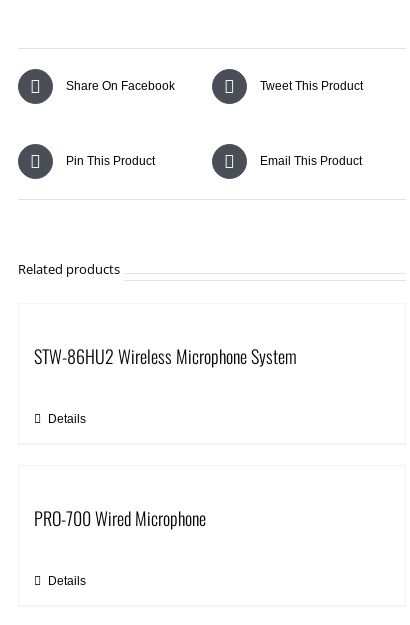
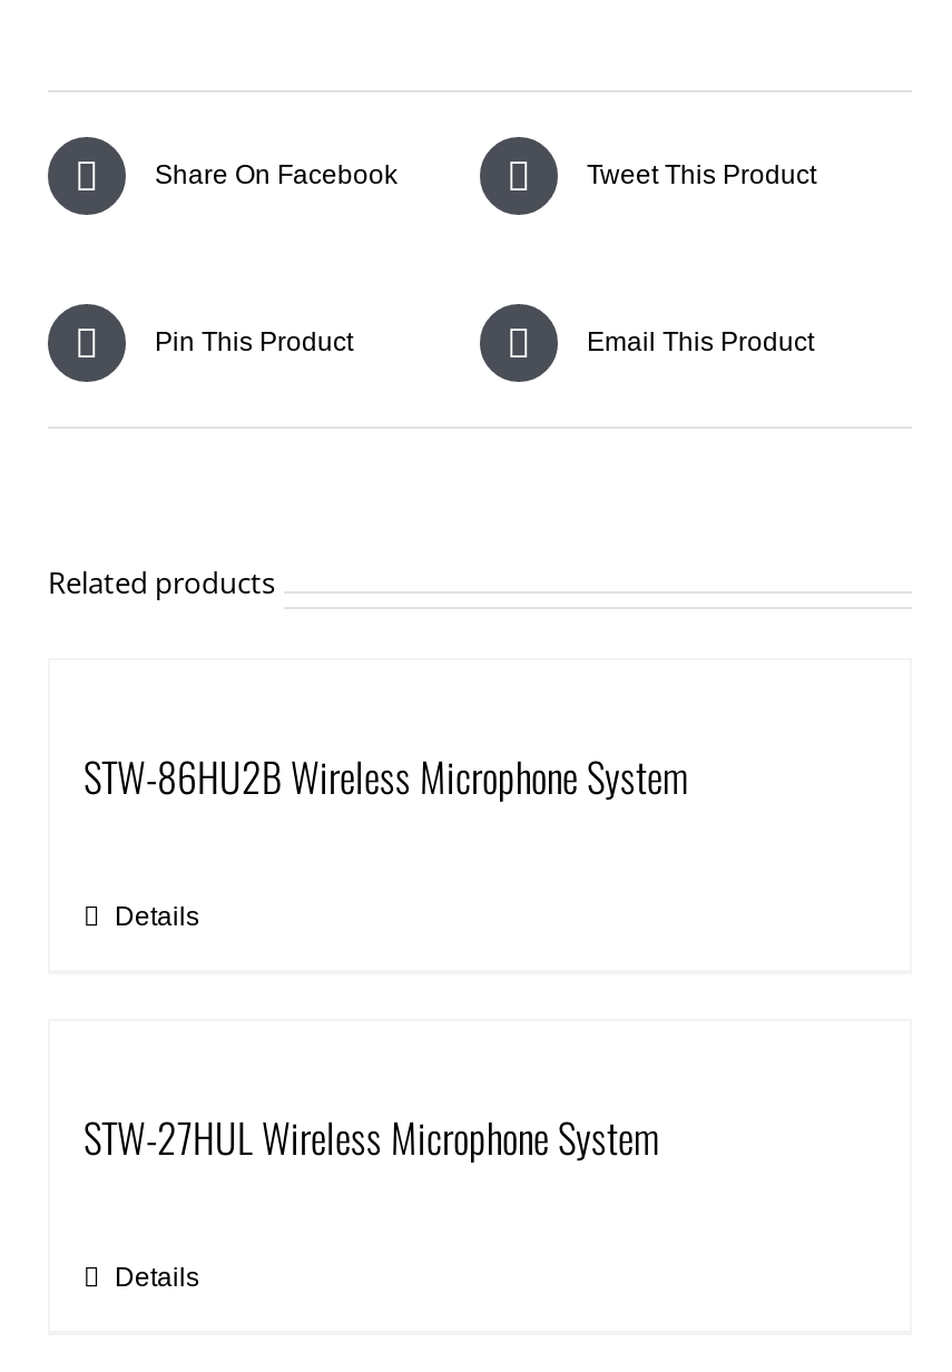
[34,343,297,369] STW-86HU2 Wireless Microphone System -> [84,747,689,805] STW-86HU2B Wireless Microphone System
[34,505,206,531] PRO-700 Wired Microphone -> [84,1108,660,1166] STW-27HUL Wireless Microphone System

